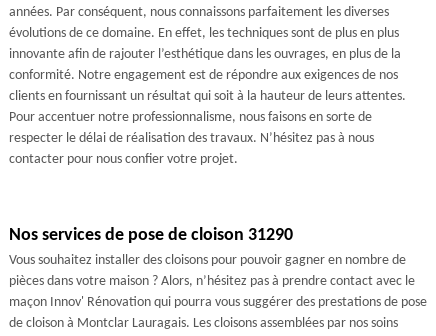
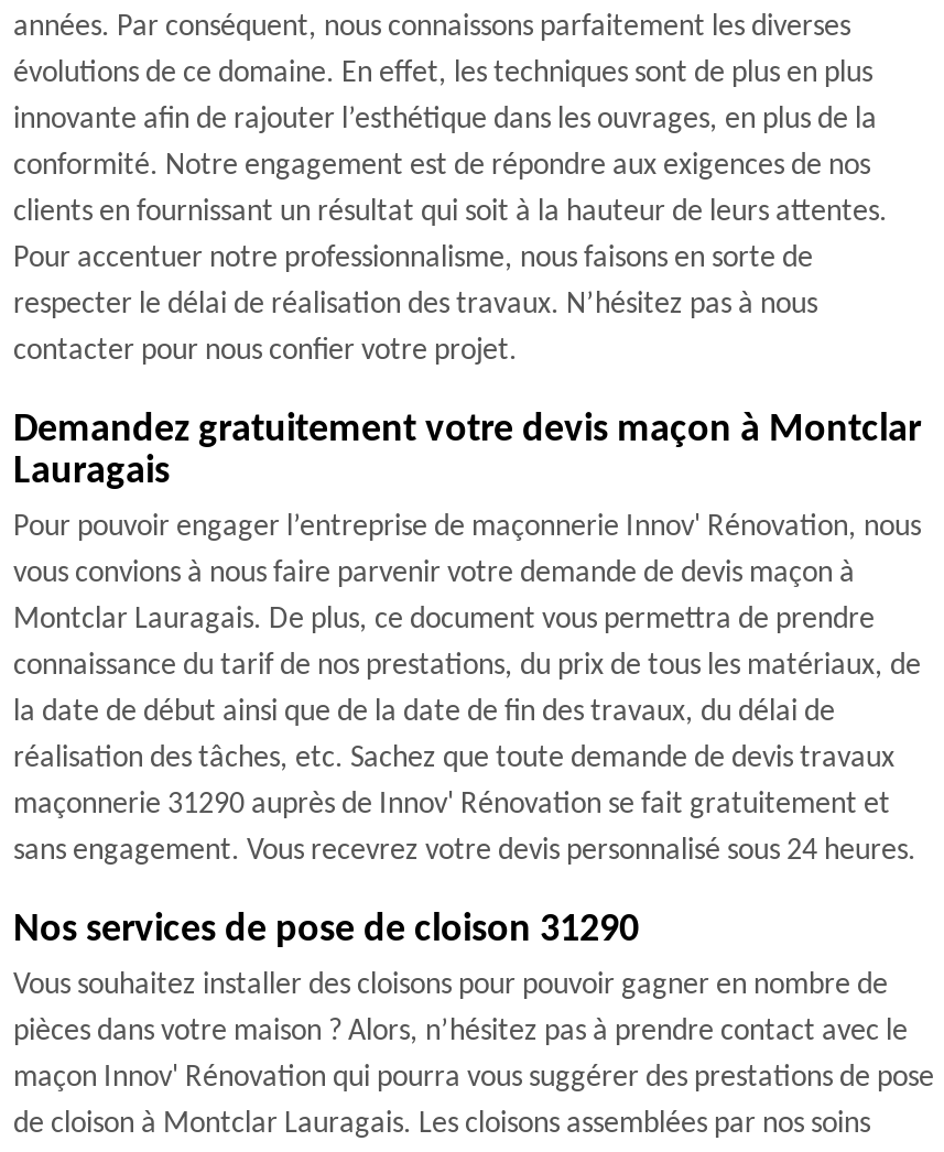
none -> [13,410,921,868] Demandez gratuitement votre devis maçon à Montclar | Lauragais | Pour pouvoir engager l’entreprise de maçonnerie Innov' Rénovation, nous | vous convions à nous faire parvenir votre demande de devis maçon à | Montclar Lauragais. De plus, ce document vous permettra de prendre | connaissance du tarif de nos prestations, du prix de tous les matériaux, de | la date de début ainsi que de la date de fin des travaux, du délai de | réalisation des tâches, etc. Sachez que toute demande de devis travaux | maçonnerie 31290 auprès de Innov' Rénovation se fait gratuitement et | sans engagement. Vous recevrez votre devis personnalisé sous 24 heures.

